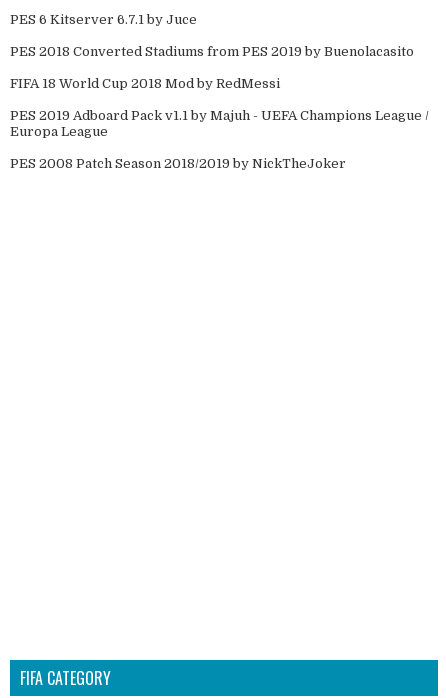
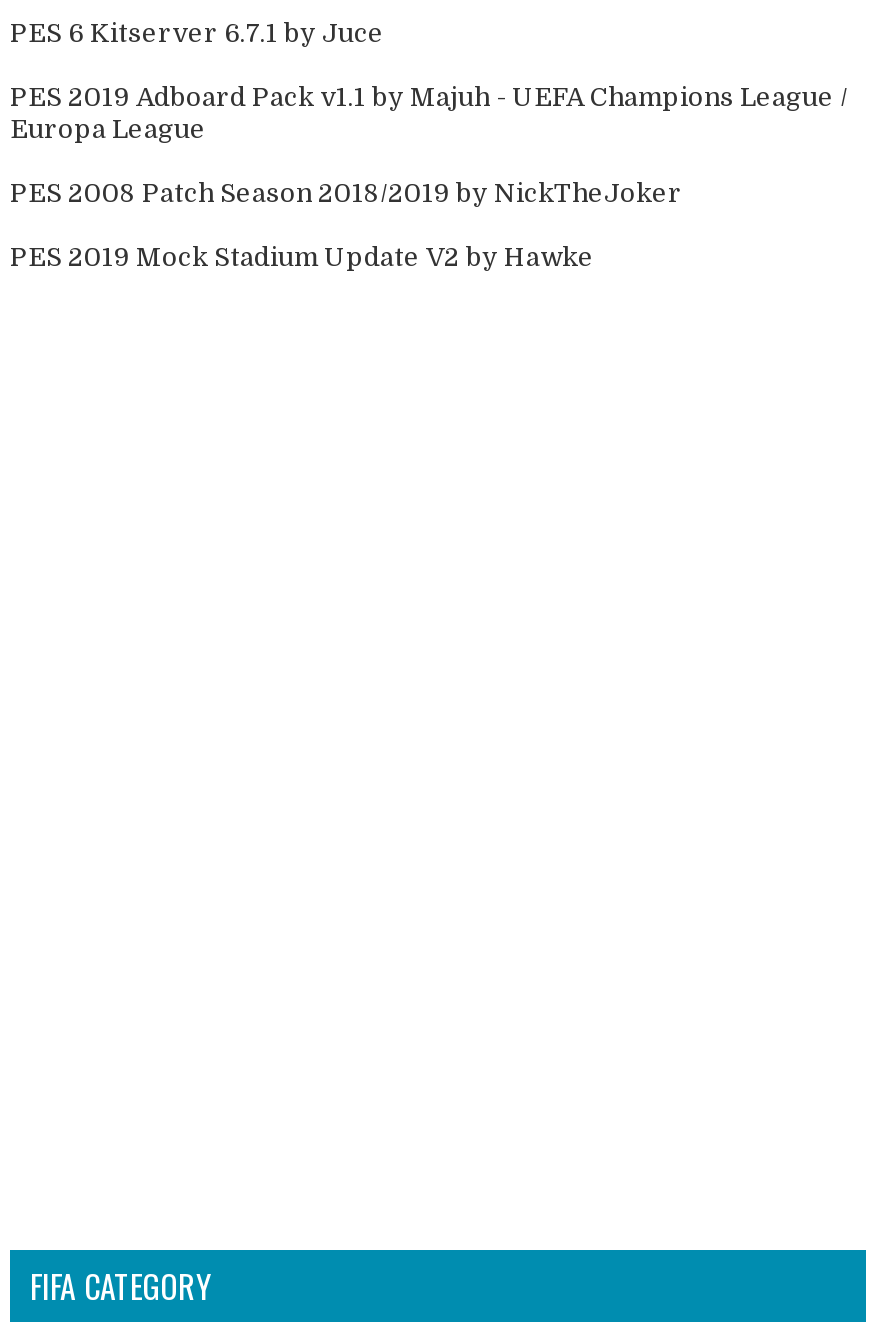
[10,43,414,90] PES 2018 Converted Stadiums from PES 2019 by Buenolacasito | FIFA 18 World Cup 2018 Mod by RedMessi -> none
moved [10,107,429,170] -> [10,81,848,207]: PES 2019 Adboard Pack v1.1 by Majuh - UEFA Champions League / | Europa League | PES 2008 Patch Season 2018/2019 by NickTheJoker
none -> [10,241,594,271] PES 2019 Mock Stadium Update V2 by Hawke

